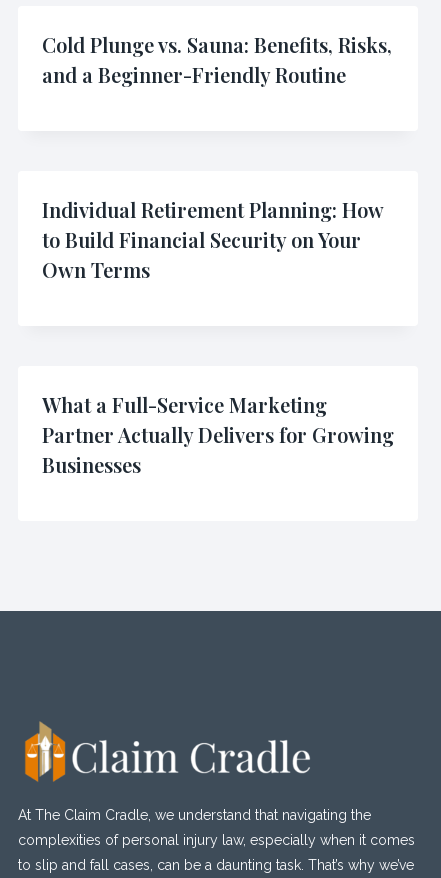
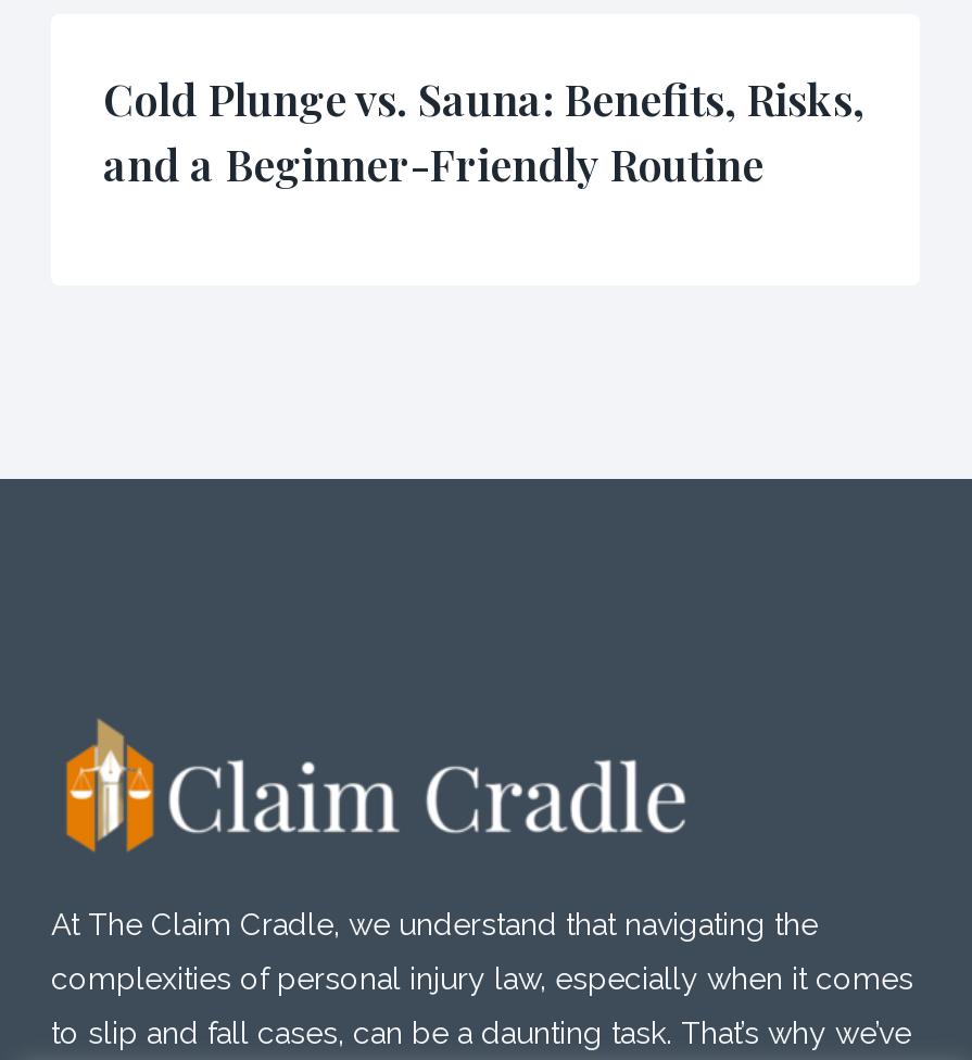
[42,196,383,283] Individual Retirement Planning: How | to Build Financial Security on Your | Own Terms -> none
[42,391,394,478] What a Full-Service Marketing | Partner Actually Delivers for Growing | Businesses -> none

